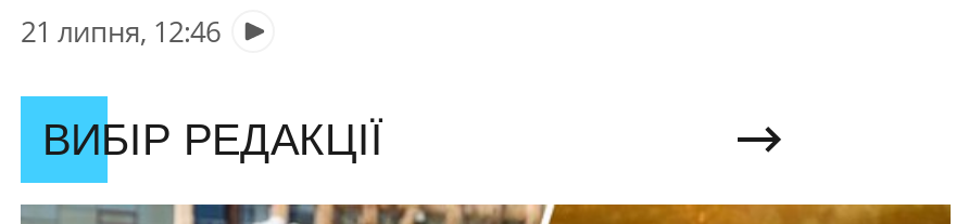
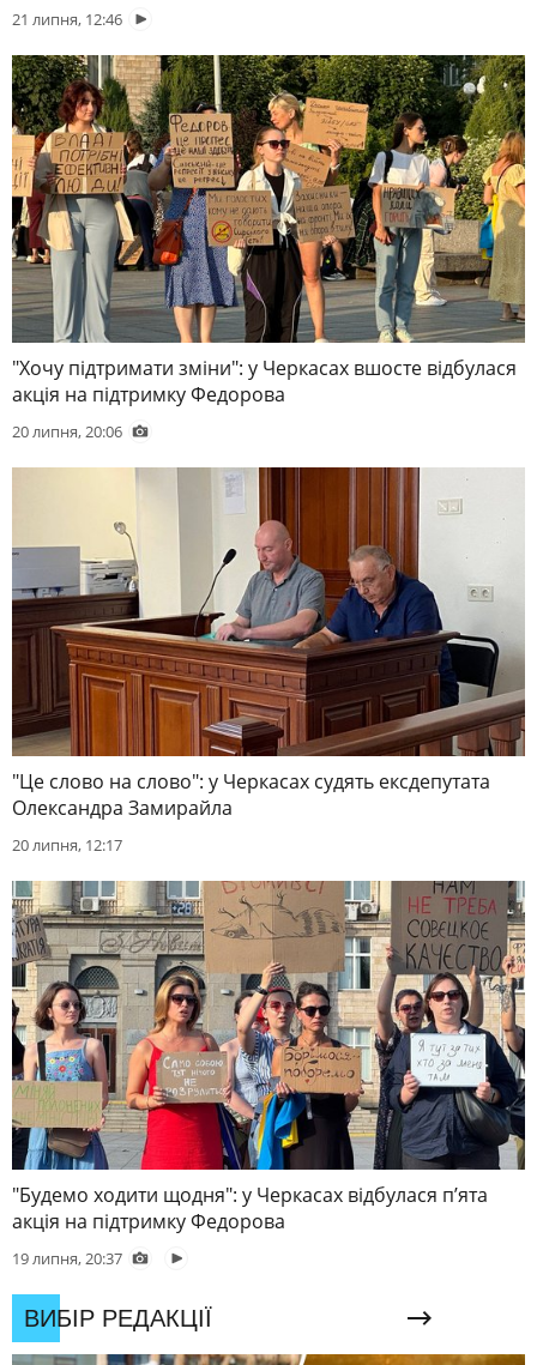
none -> [11,54,526,443] [image] | "Хочу підтримати зміни": у Черкасах вшосте відбулася | акція на підтримку Федорова | 20 липня, 20:06
none -> [11,466,525,856] [image] | "Це слово на слово": у Черкасах судять ексдепутата | Олександра Замирайла | 20 липня, 12:17
none -> [11,880,526,1269] [image] | "Будемо ходити щодня": у Черкасах відбулася пʼята | акція на підтримку Федорова | 19 липня, 20:37

